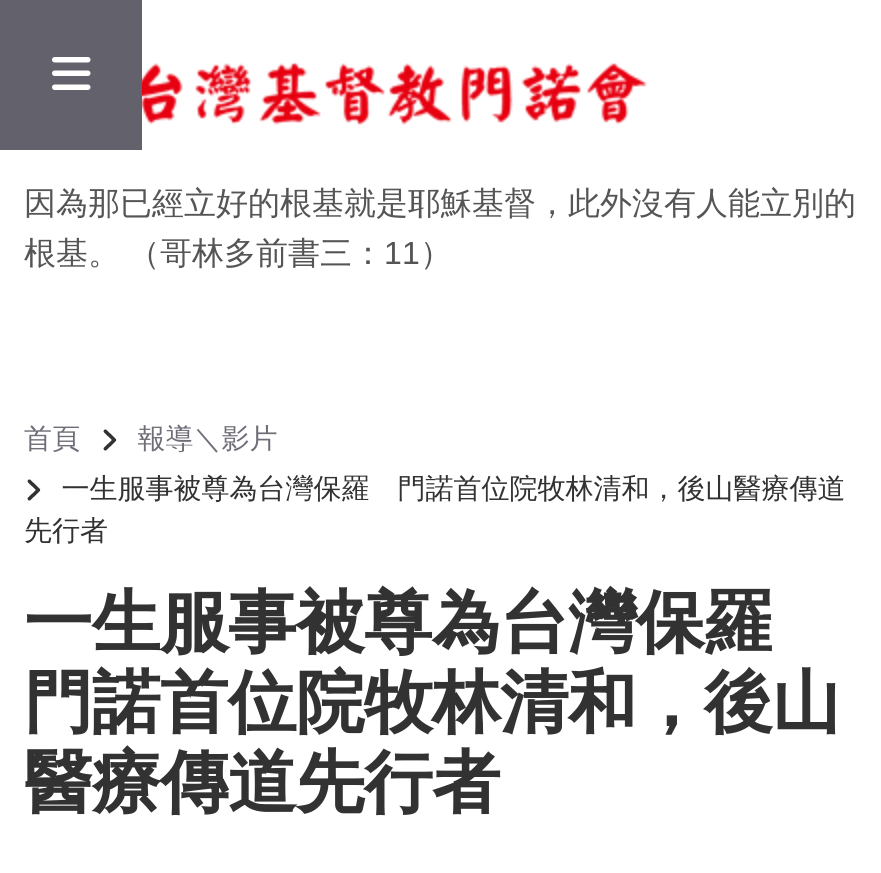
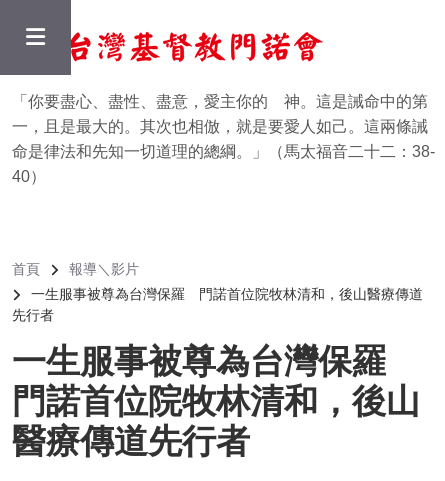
[24,186,856,270] 因為那已經立好的根基就是耶穌基督，此外沒有人能立別的 | 根基。 （哥林多前書三：11） -> [12,93,435,185] 「你要盡心、盡性、盡意，愛主你的 神。這是誡命中的第 | 一，且是最大的。其次也相倣，就是要愛人如己。這兩條誡 | 命是律法和先知一切道理的總綱。」（馬太福音二十二：38- | 40）

